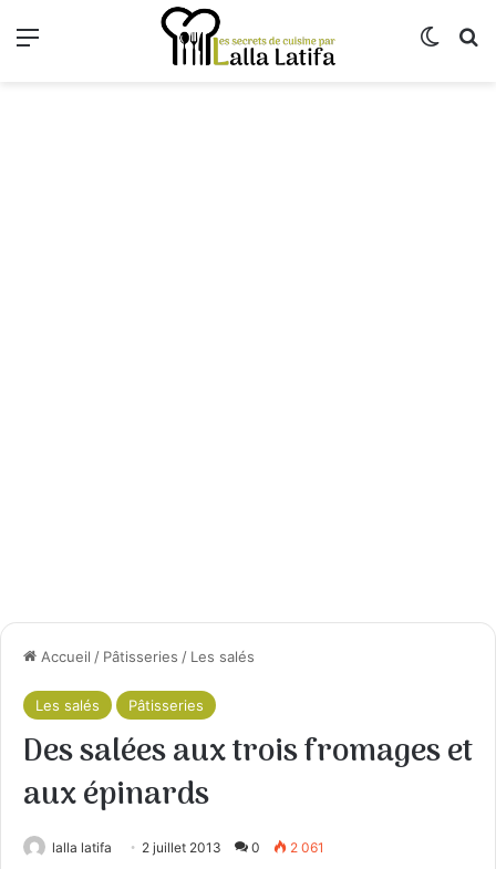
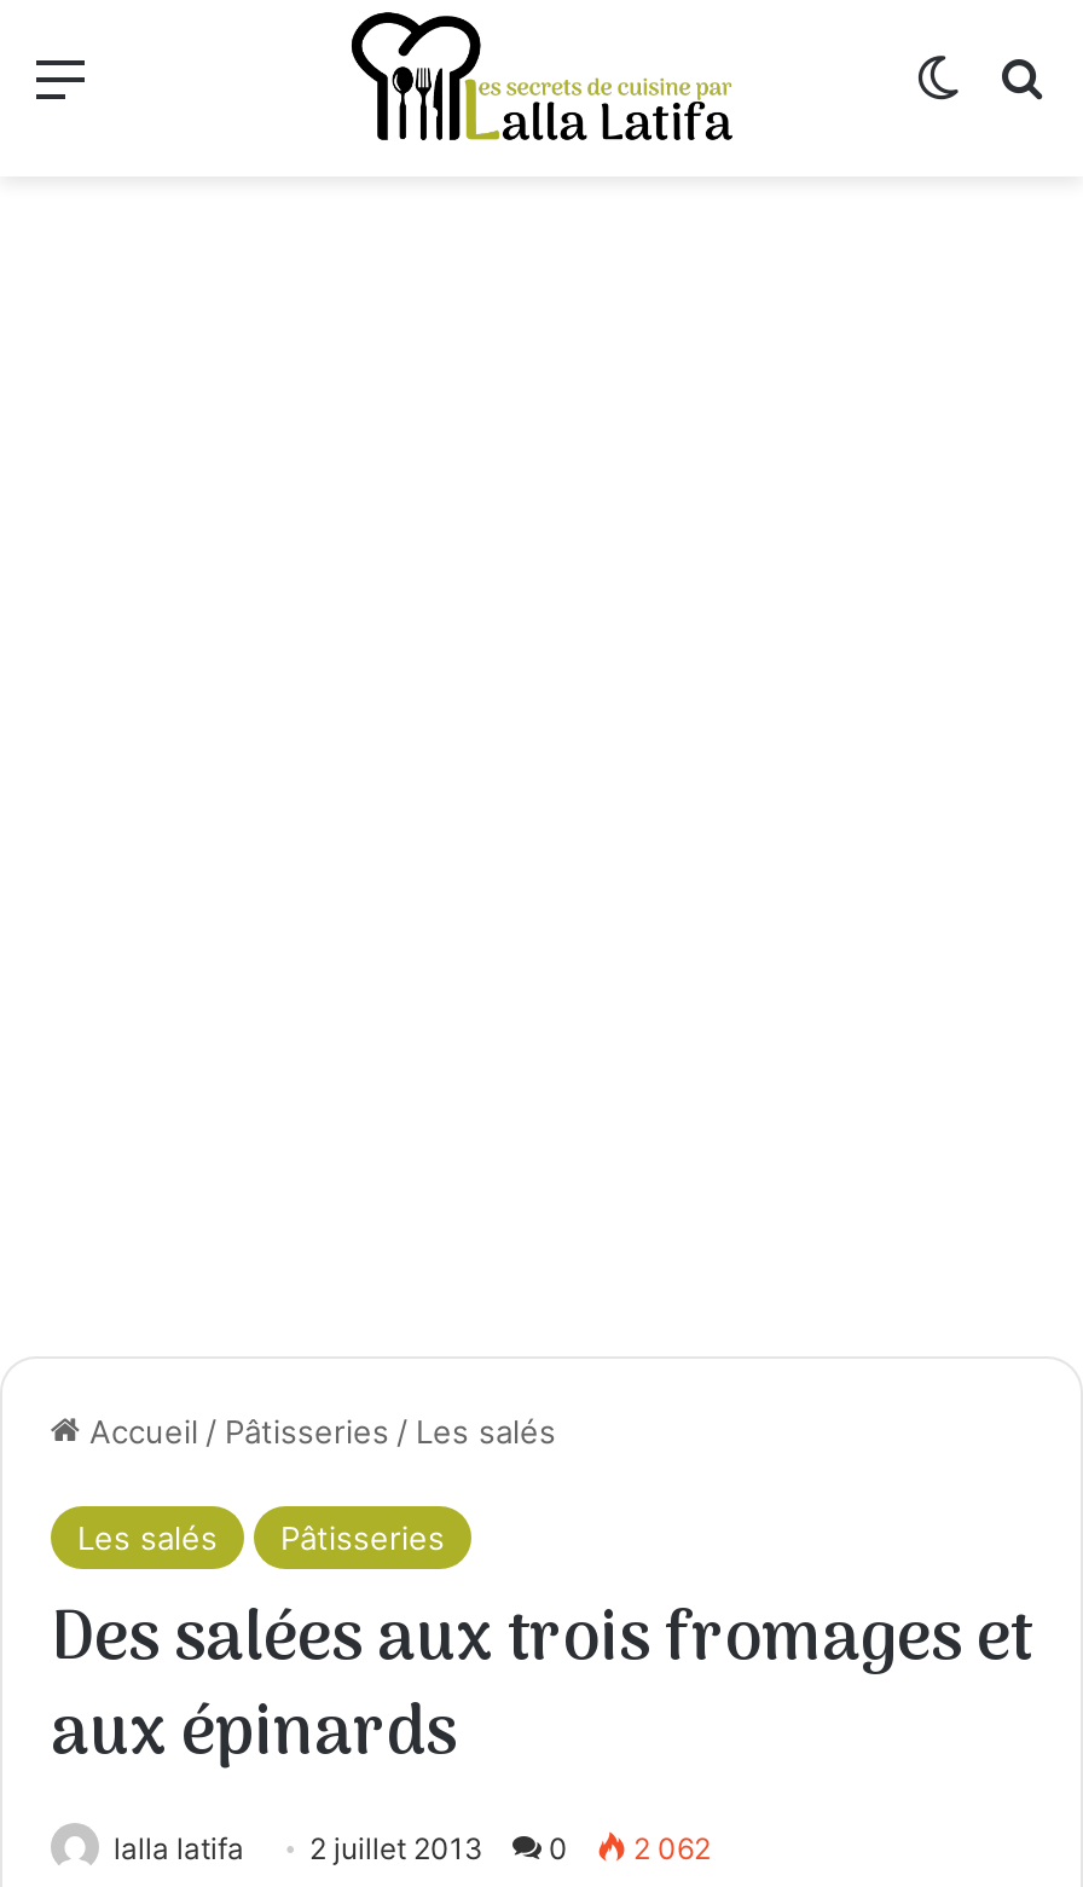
[52,840,324,856] lalla latifa 2 juillet 2013 0 2 061 -> [114,1831,711,1867] lalla latifa 2 juillet 2013 0 2 062

